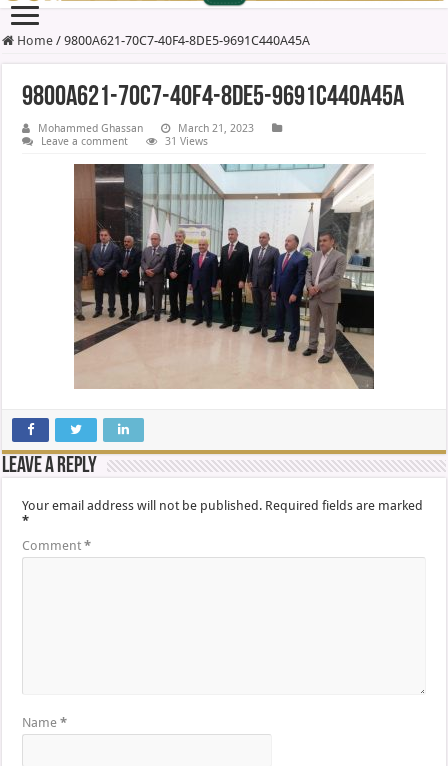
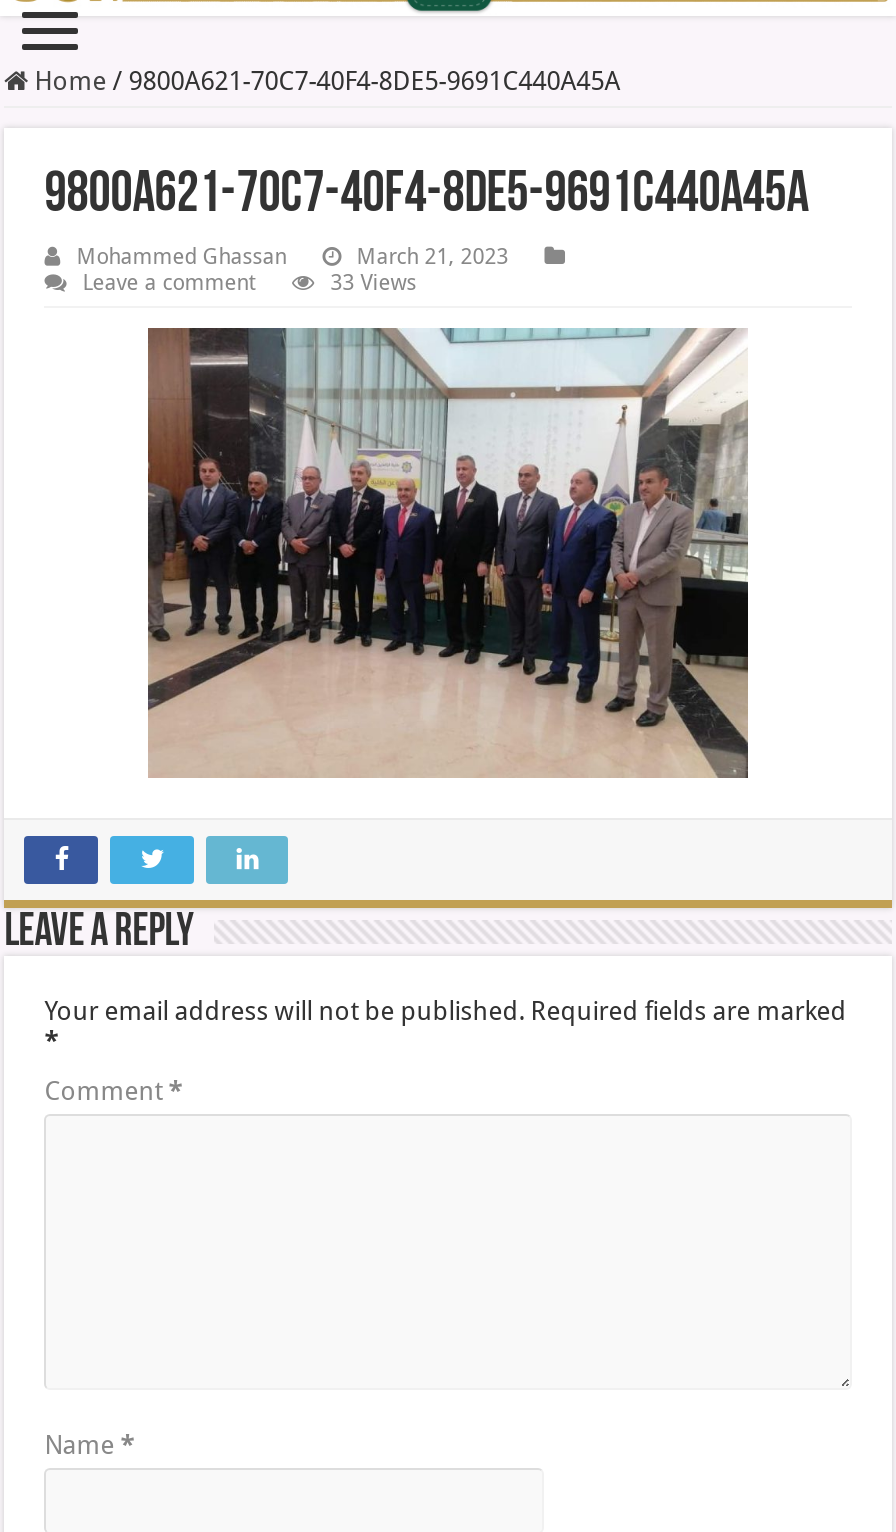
[165,134,208,147] 31 Views -> [330,269,416,295] 33 Views

